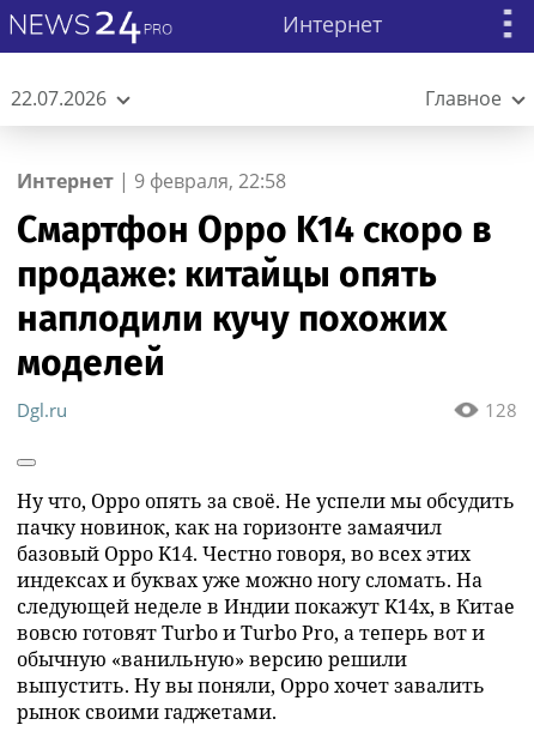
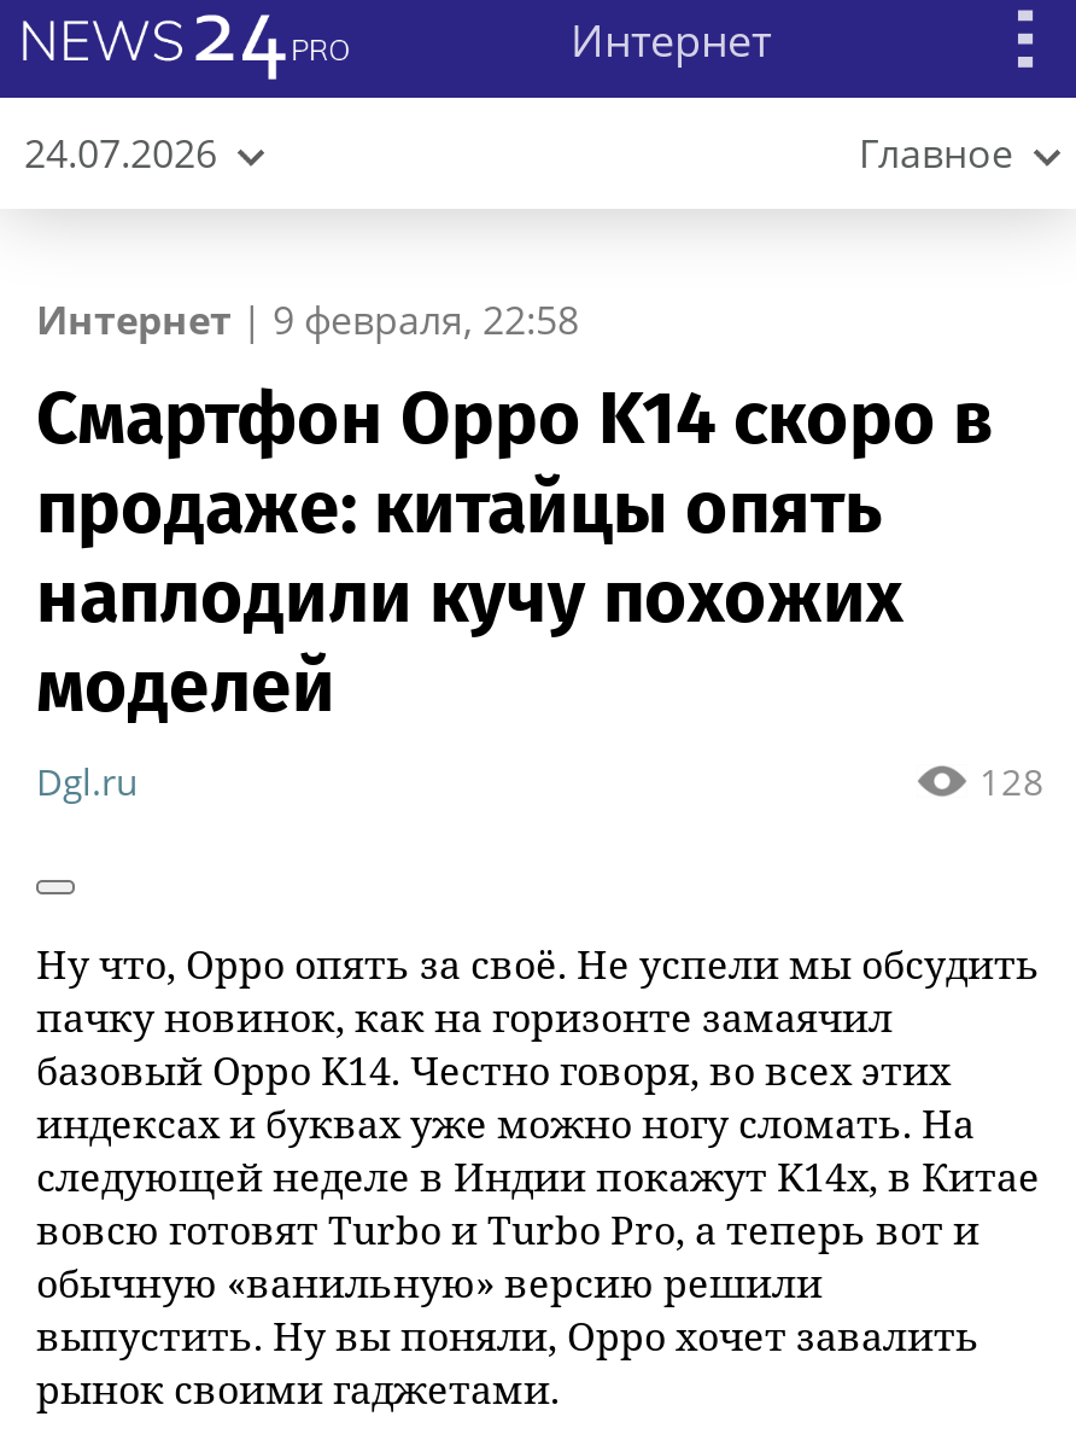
[11,84,107,111] 22.07.2026 -> [24,126,217,179] 24.07.2026

